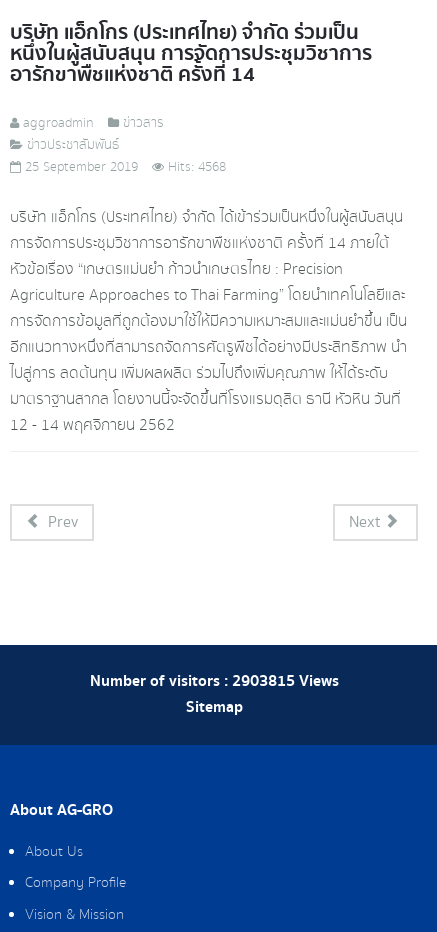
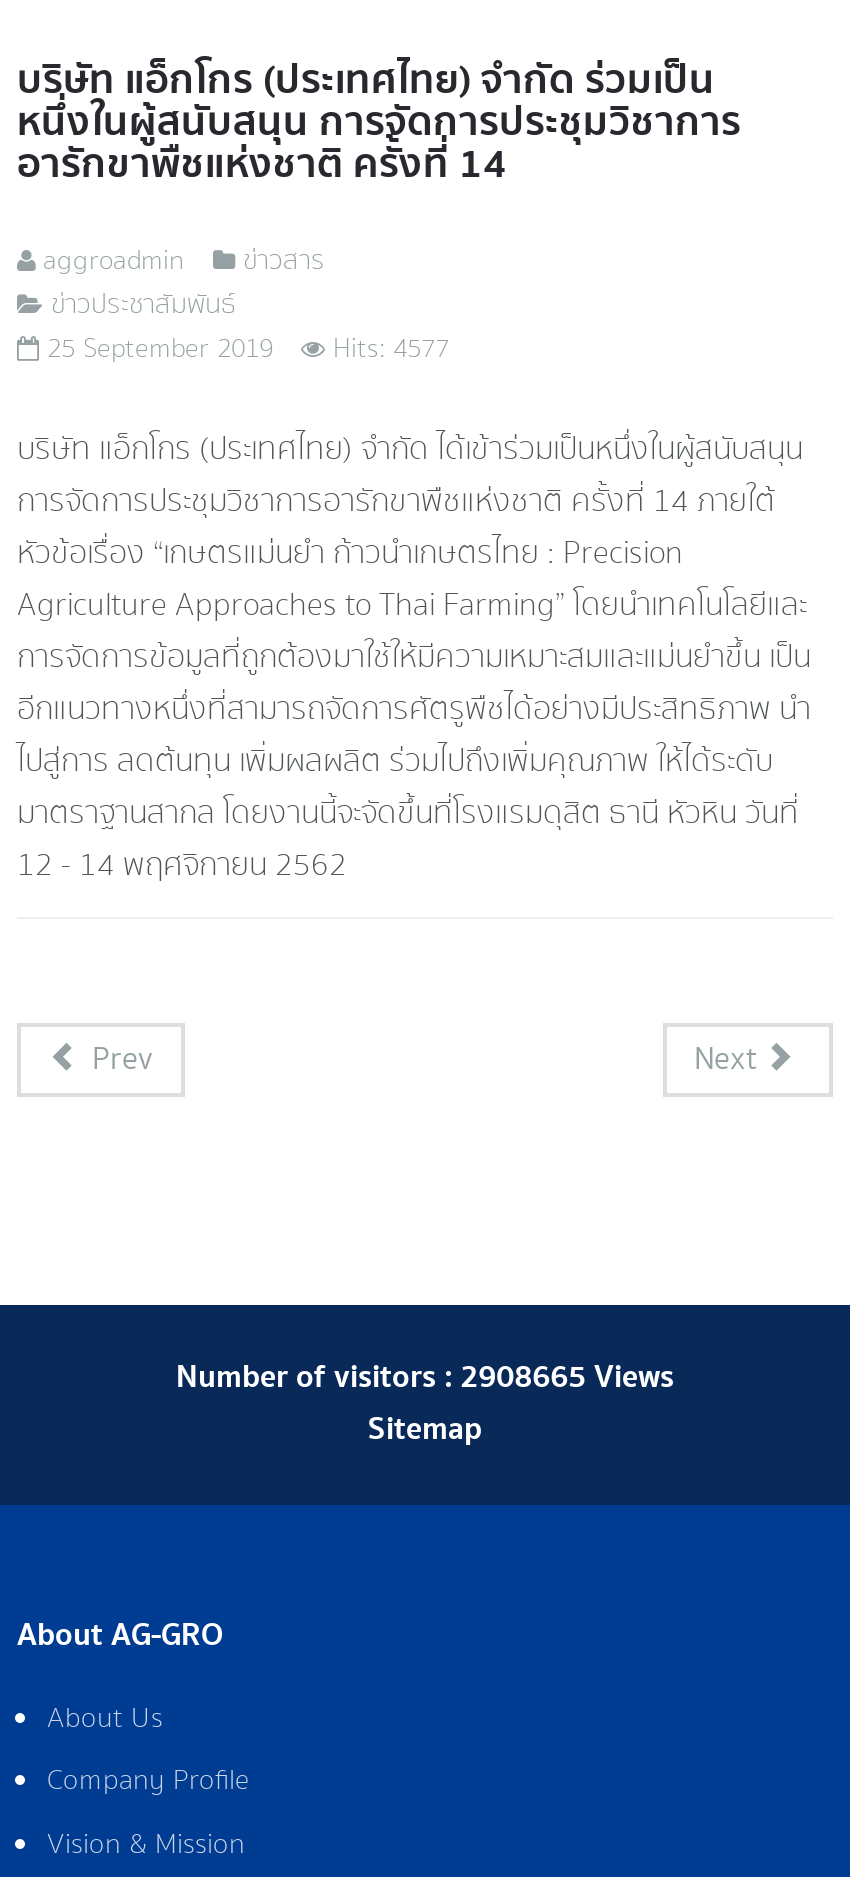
[25,157,226,177] 25 September 2019 Hits: 4568 -> [47,329,449,369] 25 September 2019 Hits: 4577
[89,669,338,694] Number of visitors : 2903815 Views -> [176,1353,674,1403] Number of visitors : 2908665 Views

